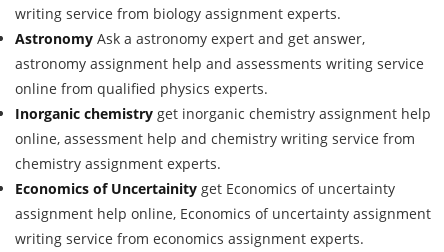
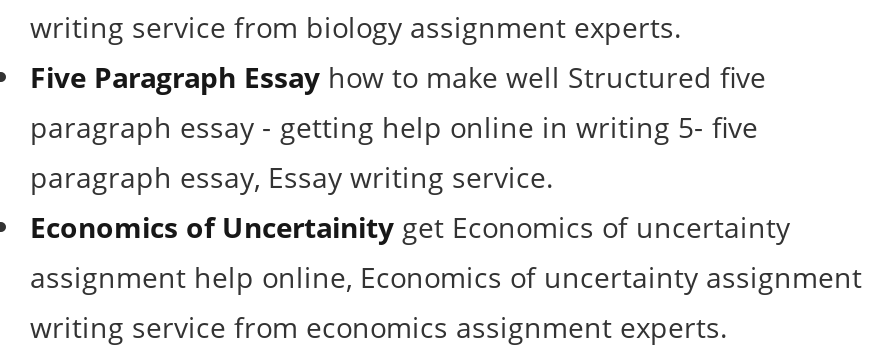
[15,29,431,173] Astronomy Ask a astronomy expert and get answer, | astronomy assignment help and assessments writing service | online from qualified physics experts. | Inorganic chemistry get inorganic chemistry assignment help | online, assessment help and chemistry writing service from | chemistry assignment experts. -> [30,57,766,195] Five Paragraph Essay how to make well Structured five | paragraph essay - getting help online in writing 5- five | paragraph essay, Essay writing service.

